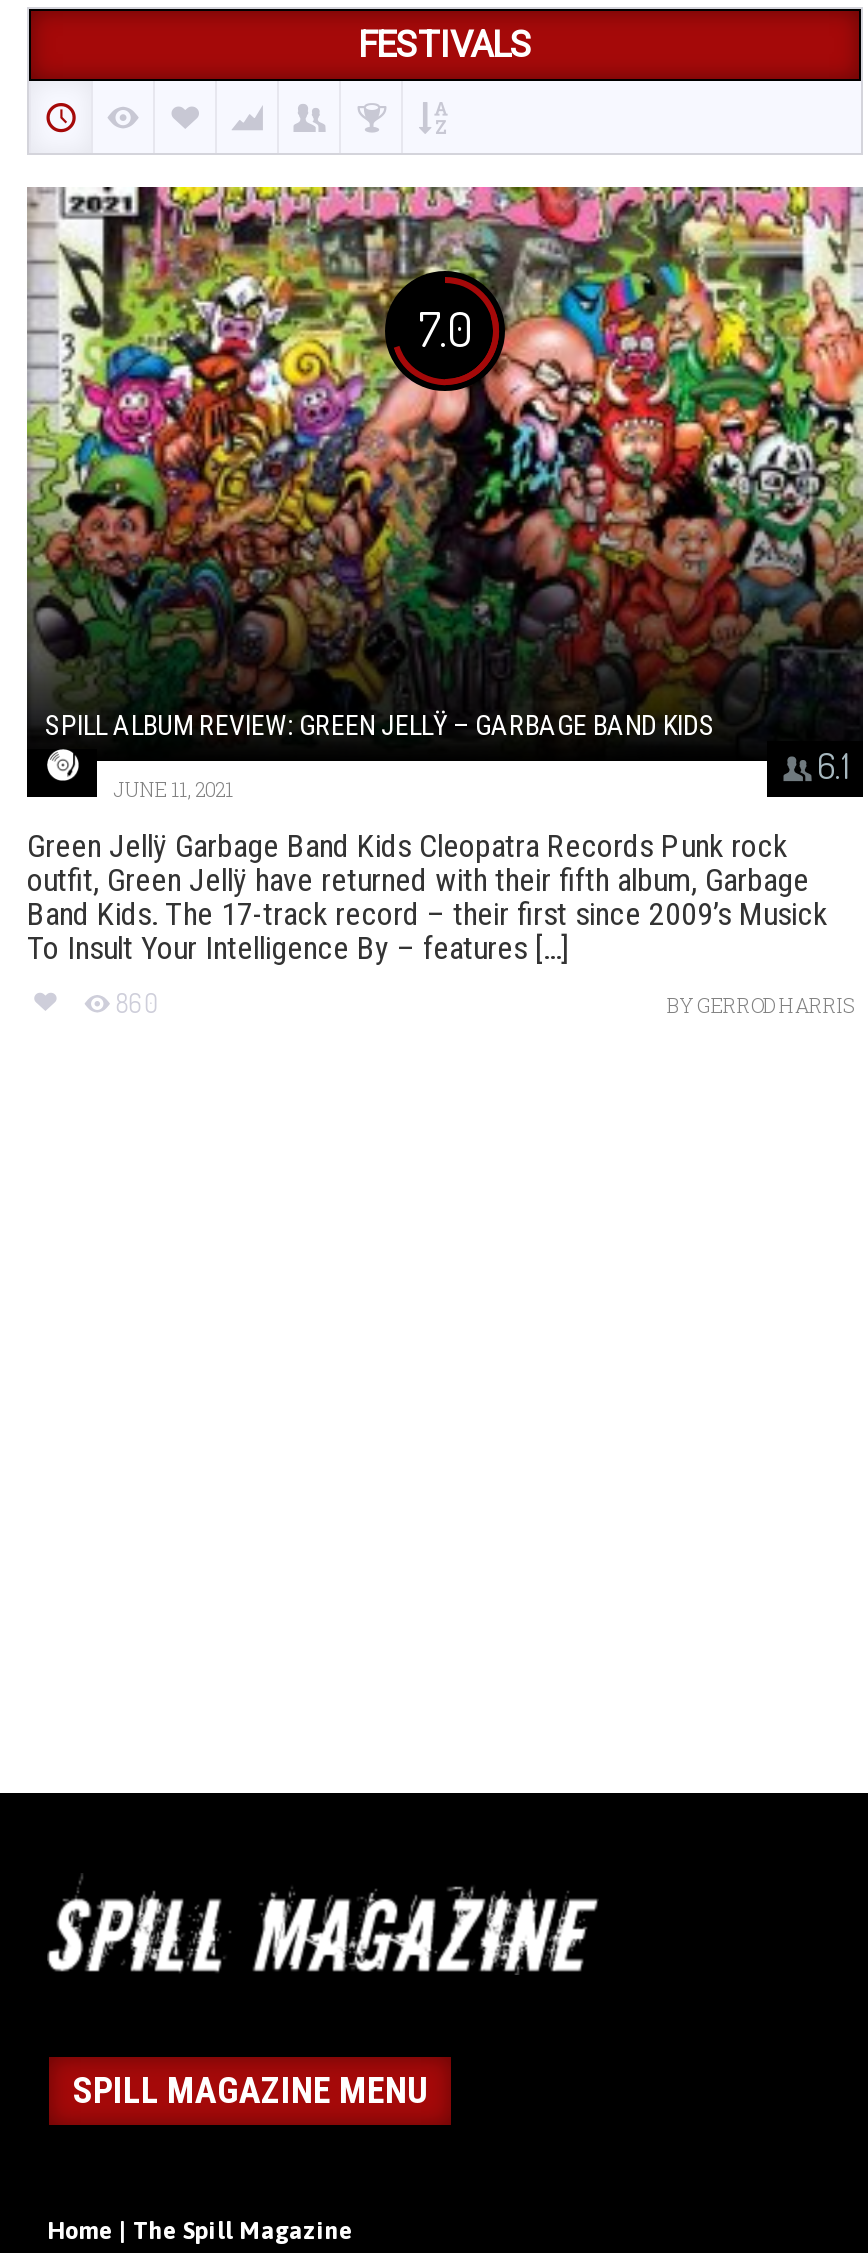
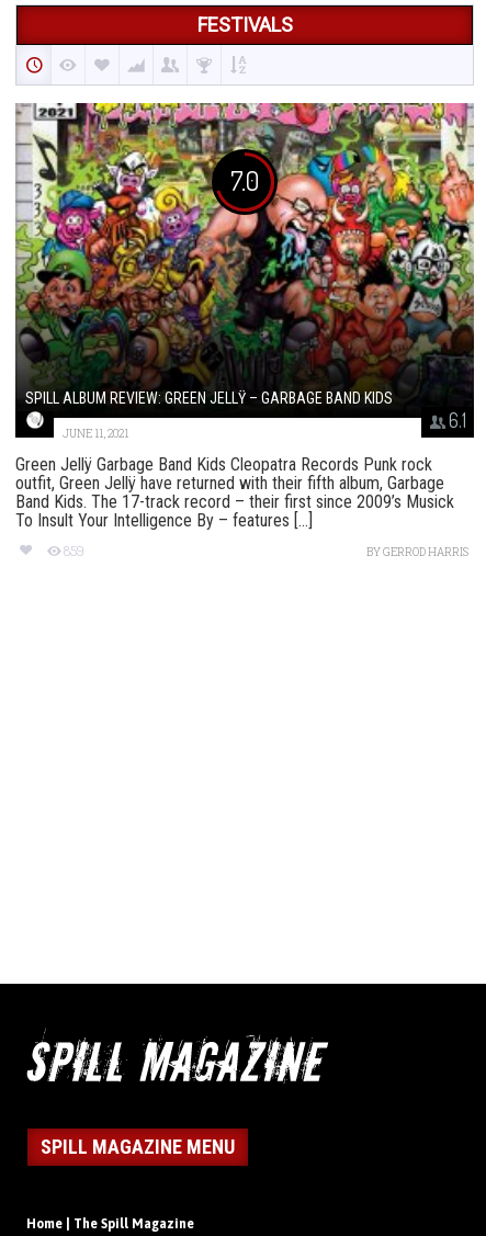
[116,986,160,1018] 860 -> [64,541,85,559] 859

